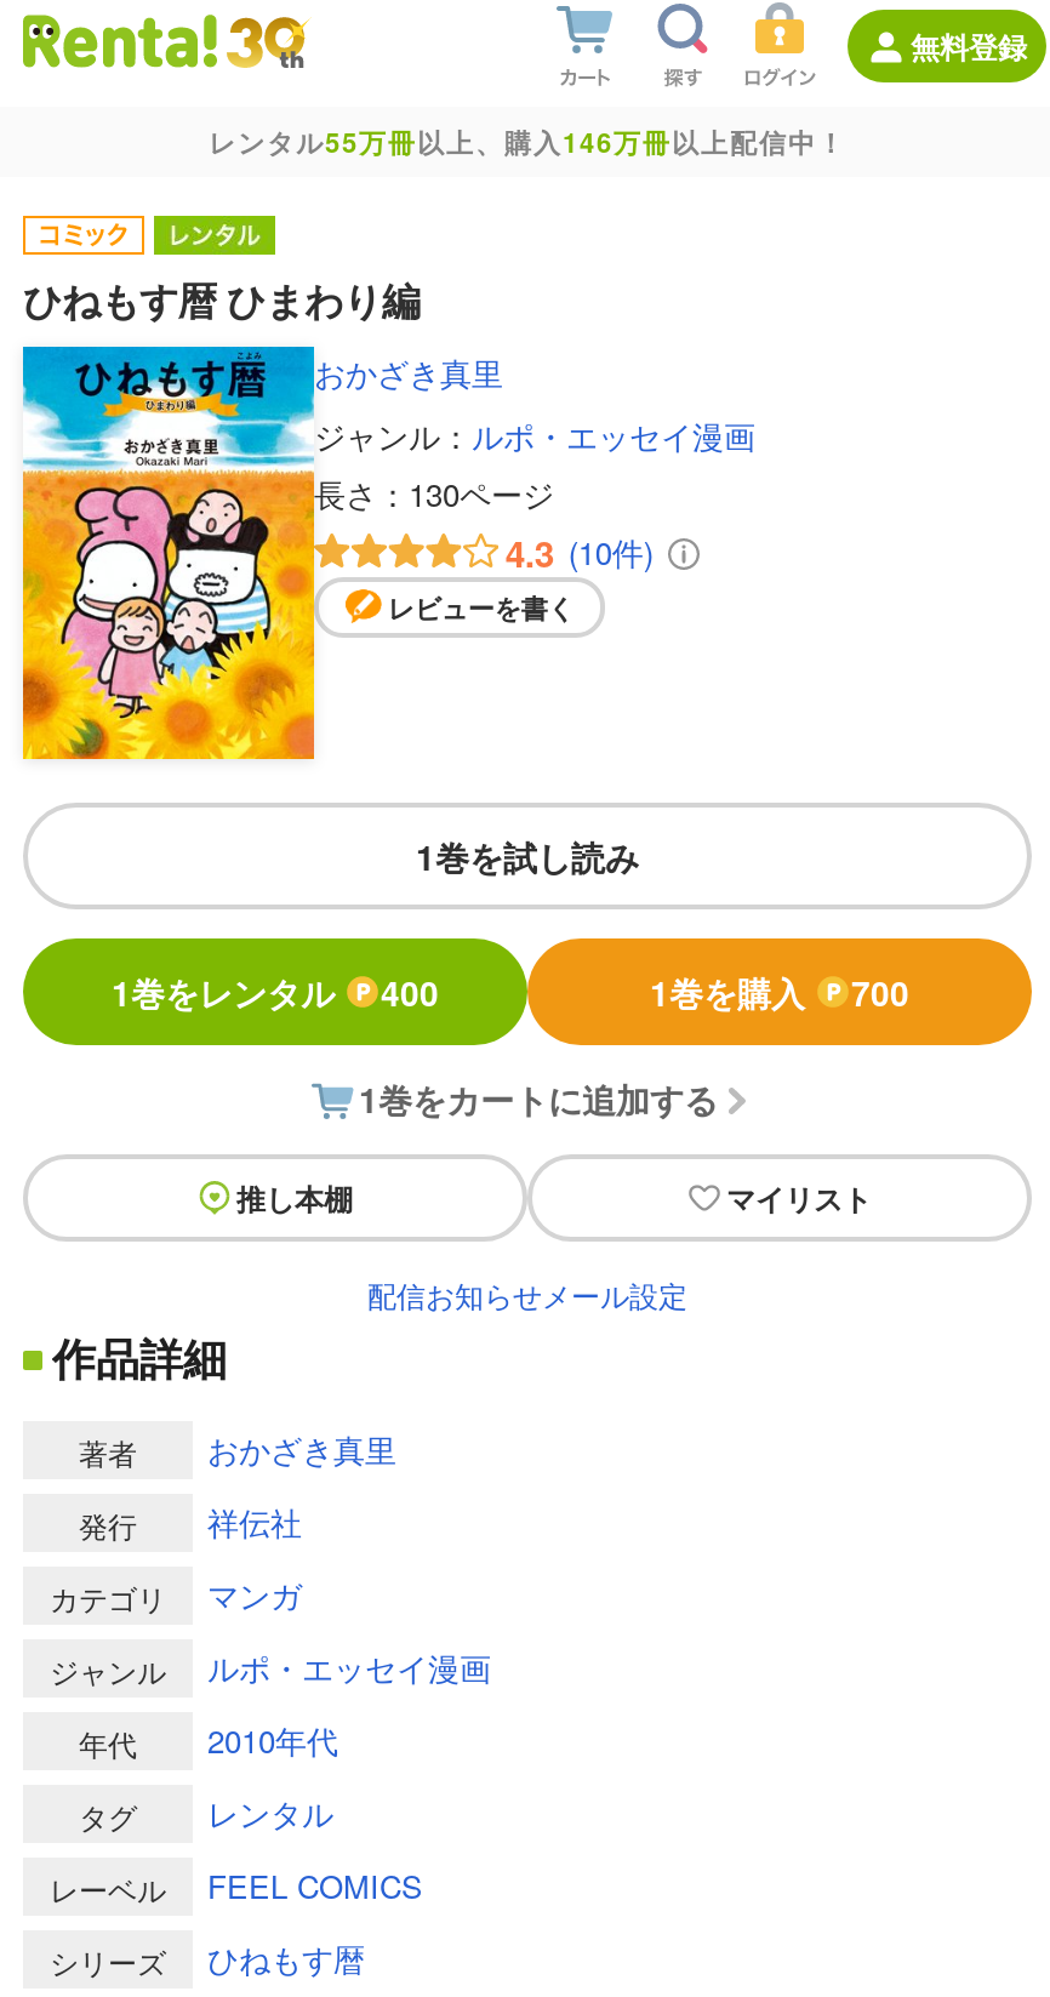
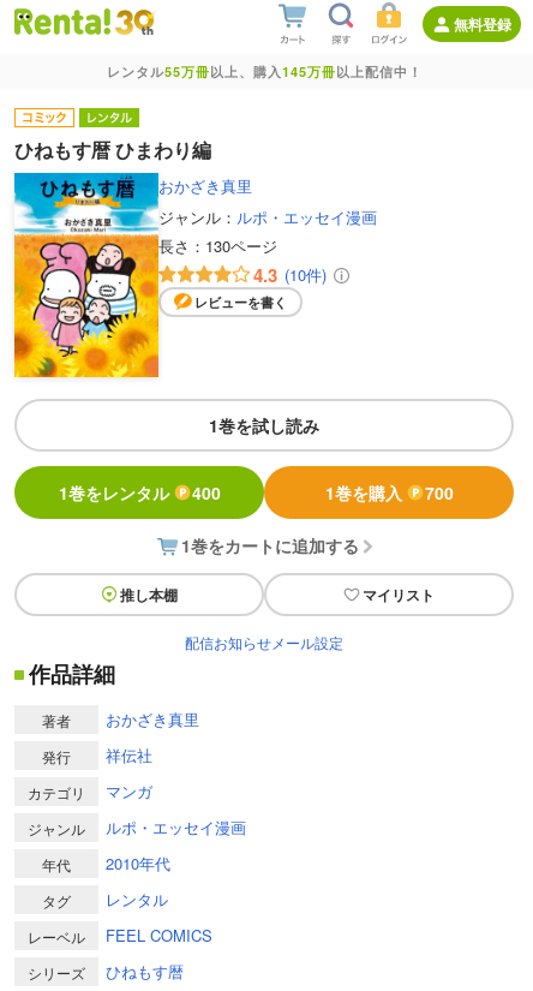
[209,124,846,160] レンタル55万冊以上、購入146万冊以上配信中！ -> [106,62,422,80] レンタル55万冊以上、購入145万冊以上配信中！

